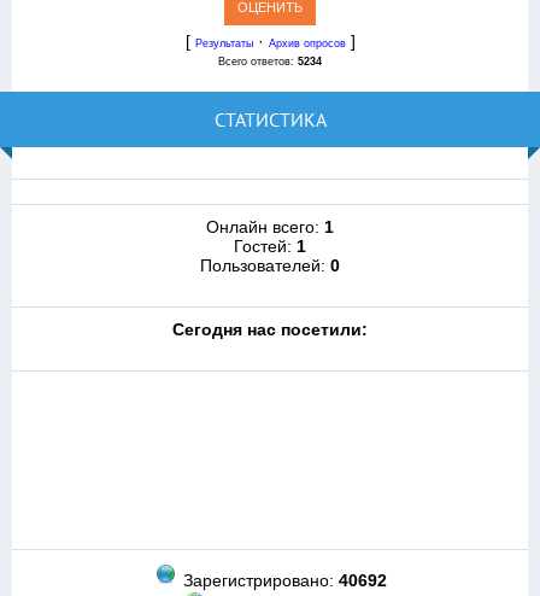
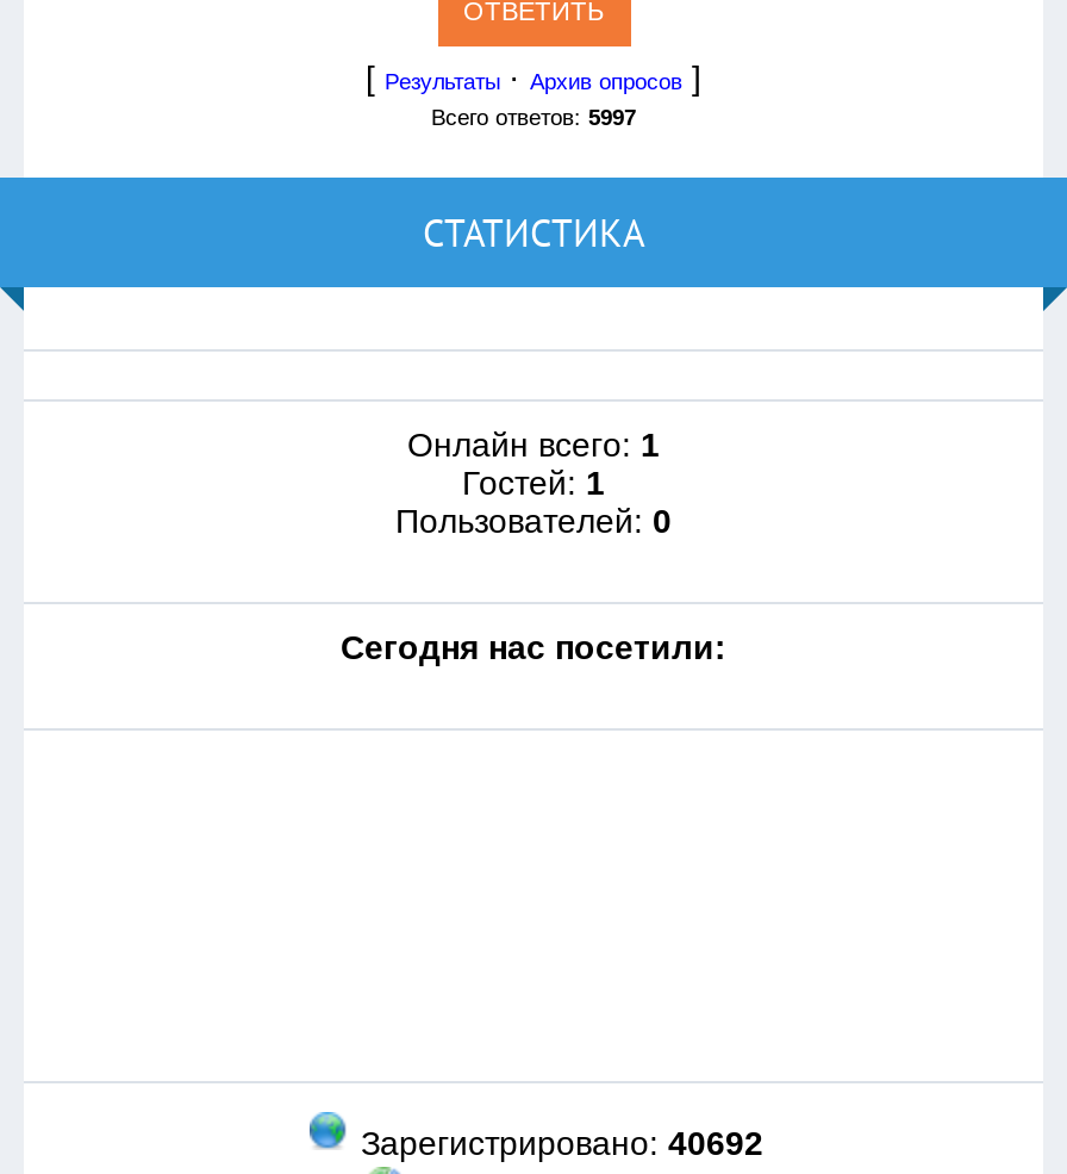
[218,55,322,68] Всего ответов: 5234 -> [431,106,636,130] Всего ответов: 5997

